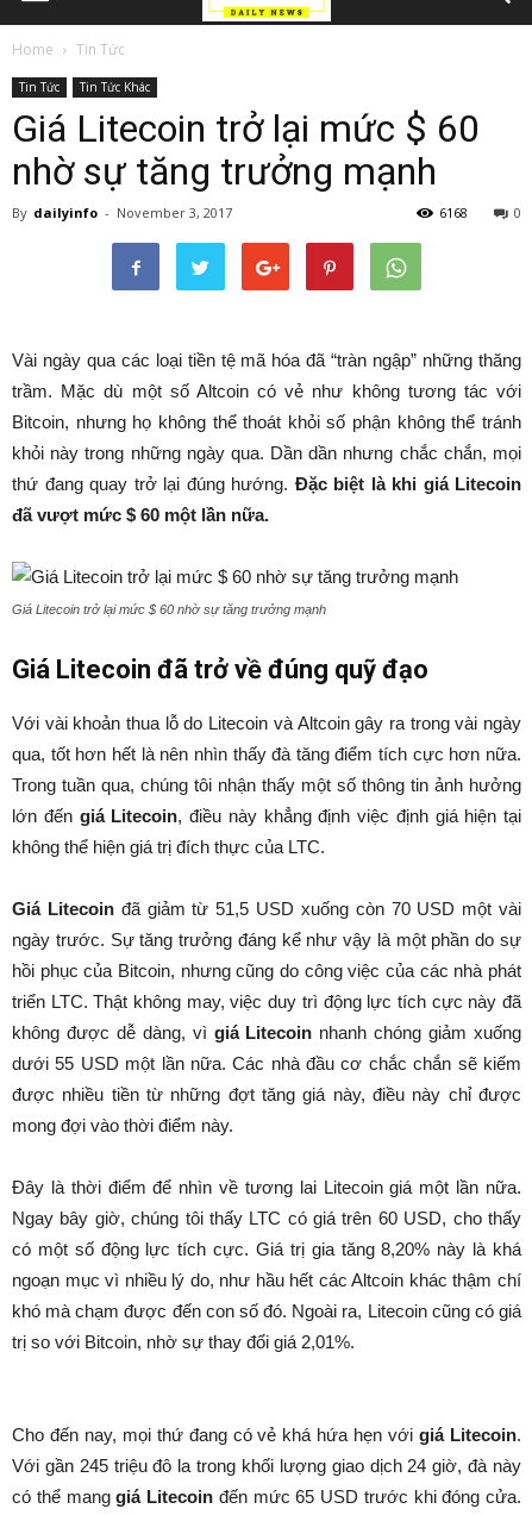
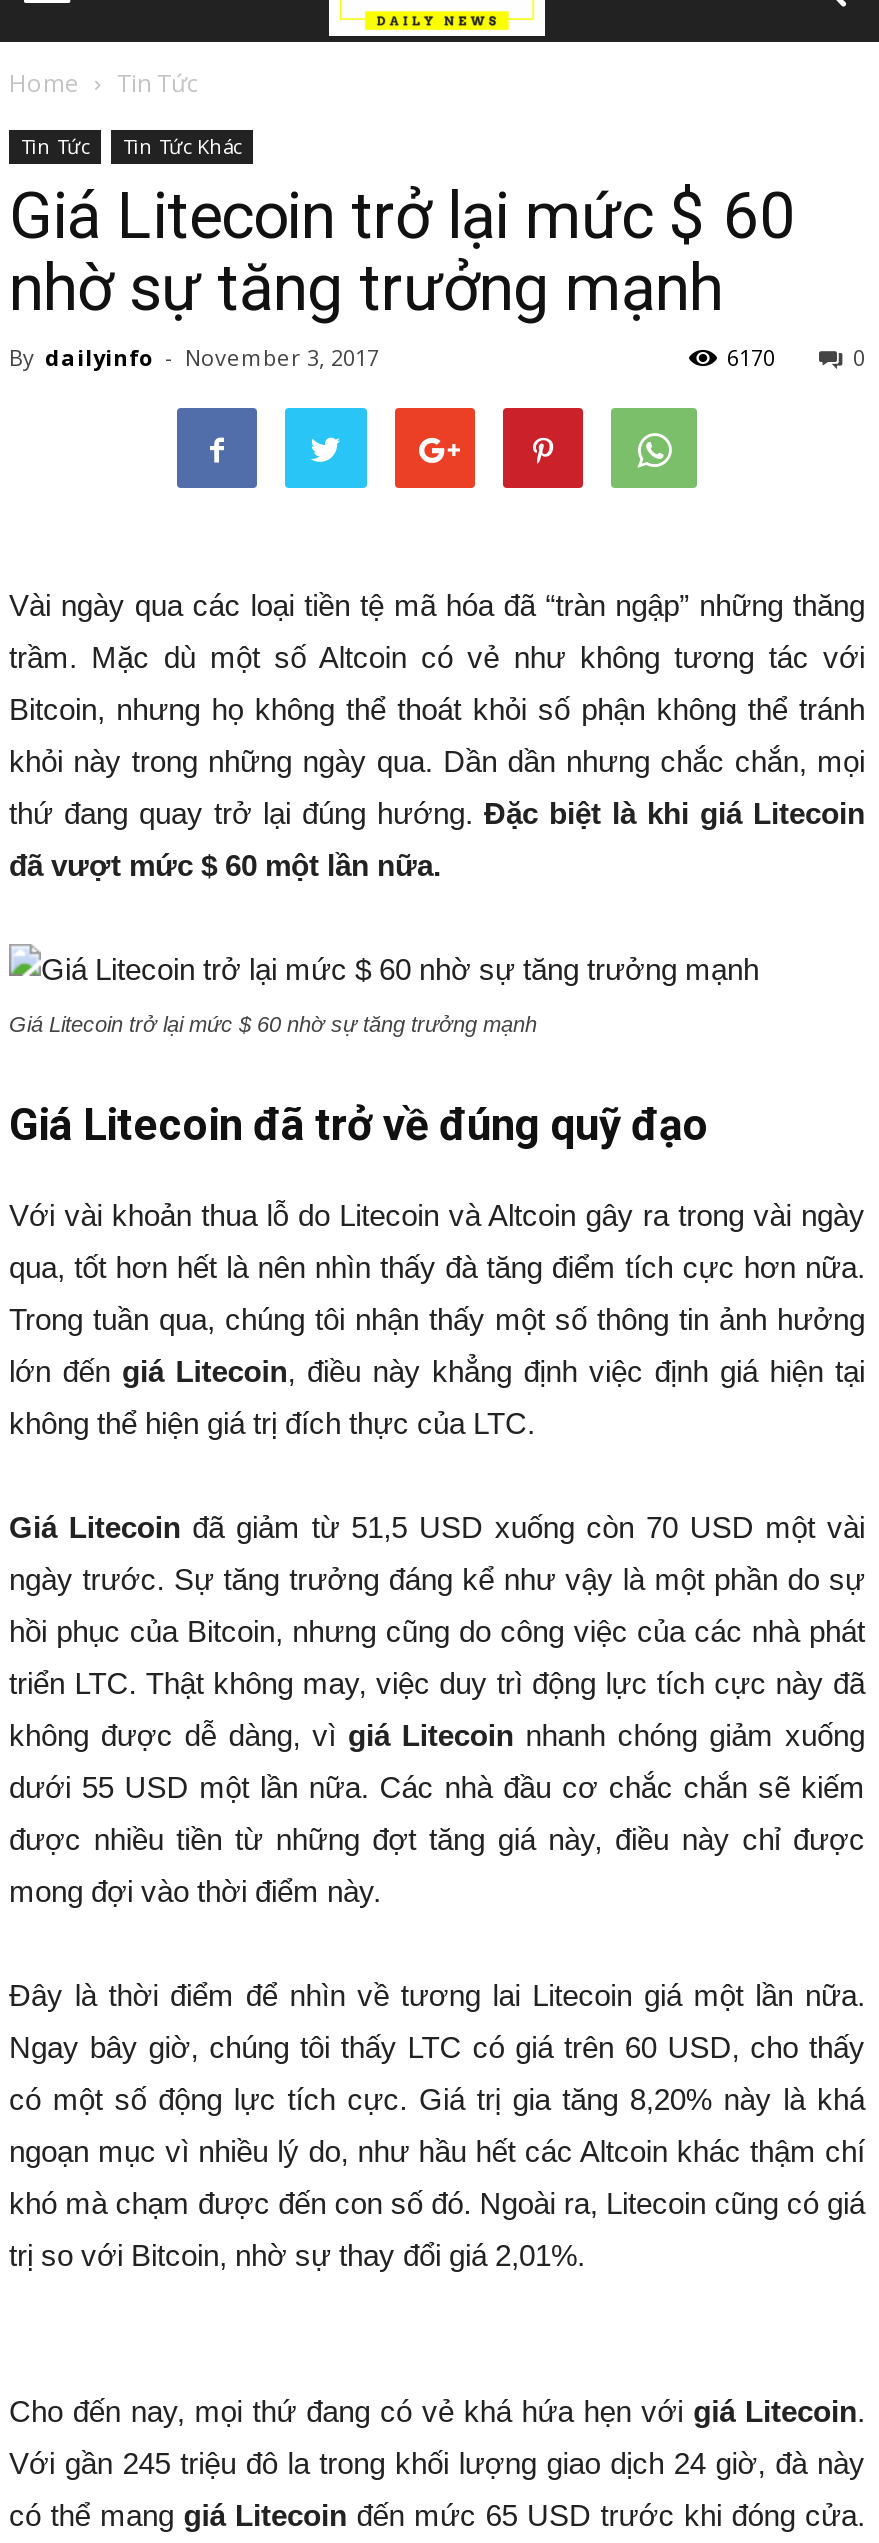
[439,204,468,221] 6168 -> [727,342,775,372] 6170

